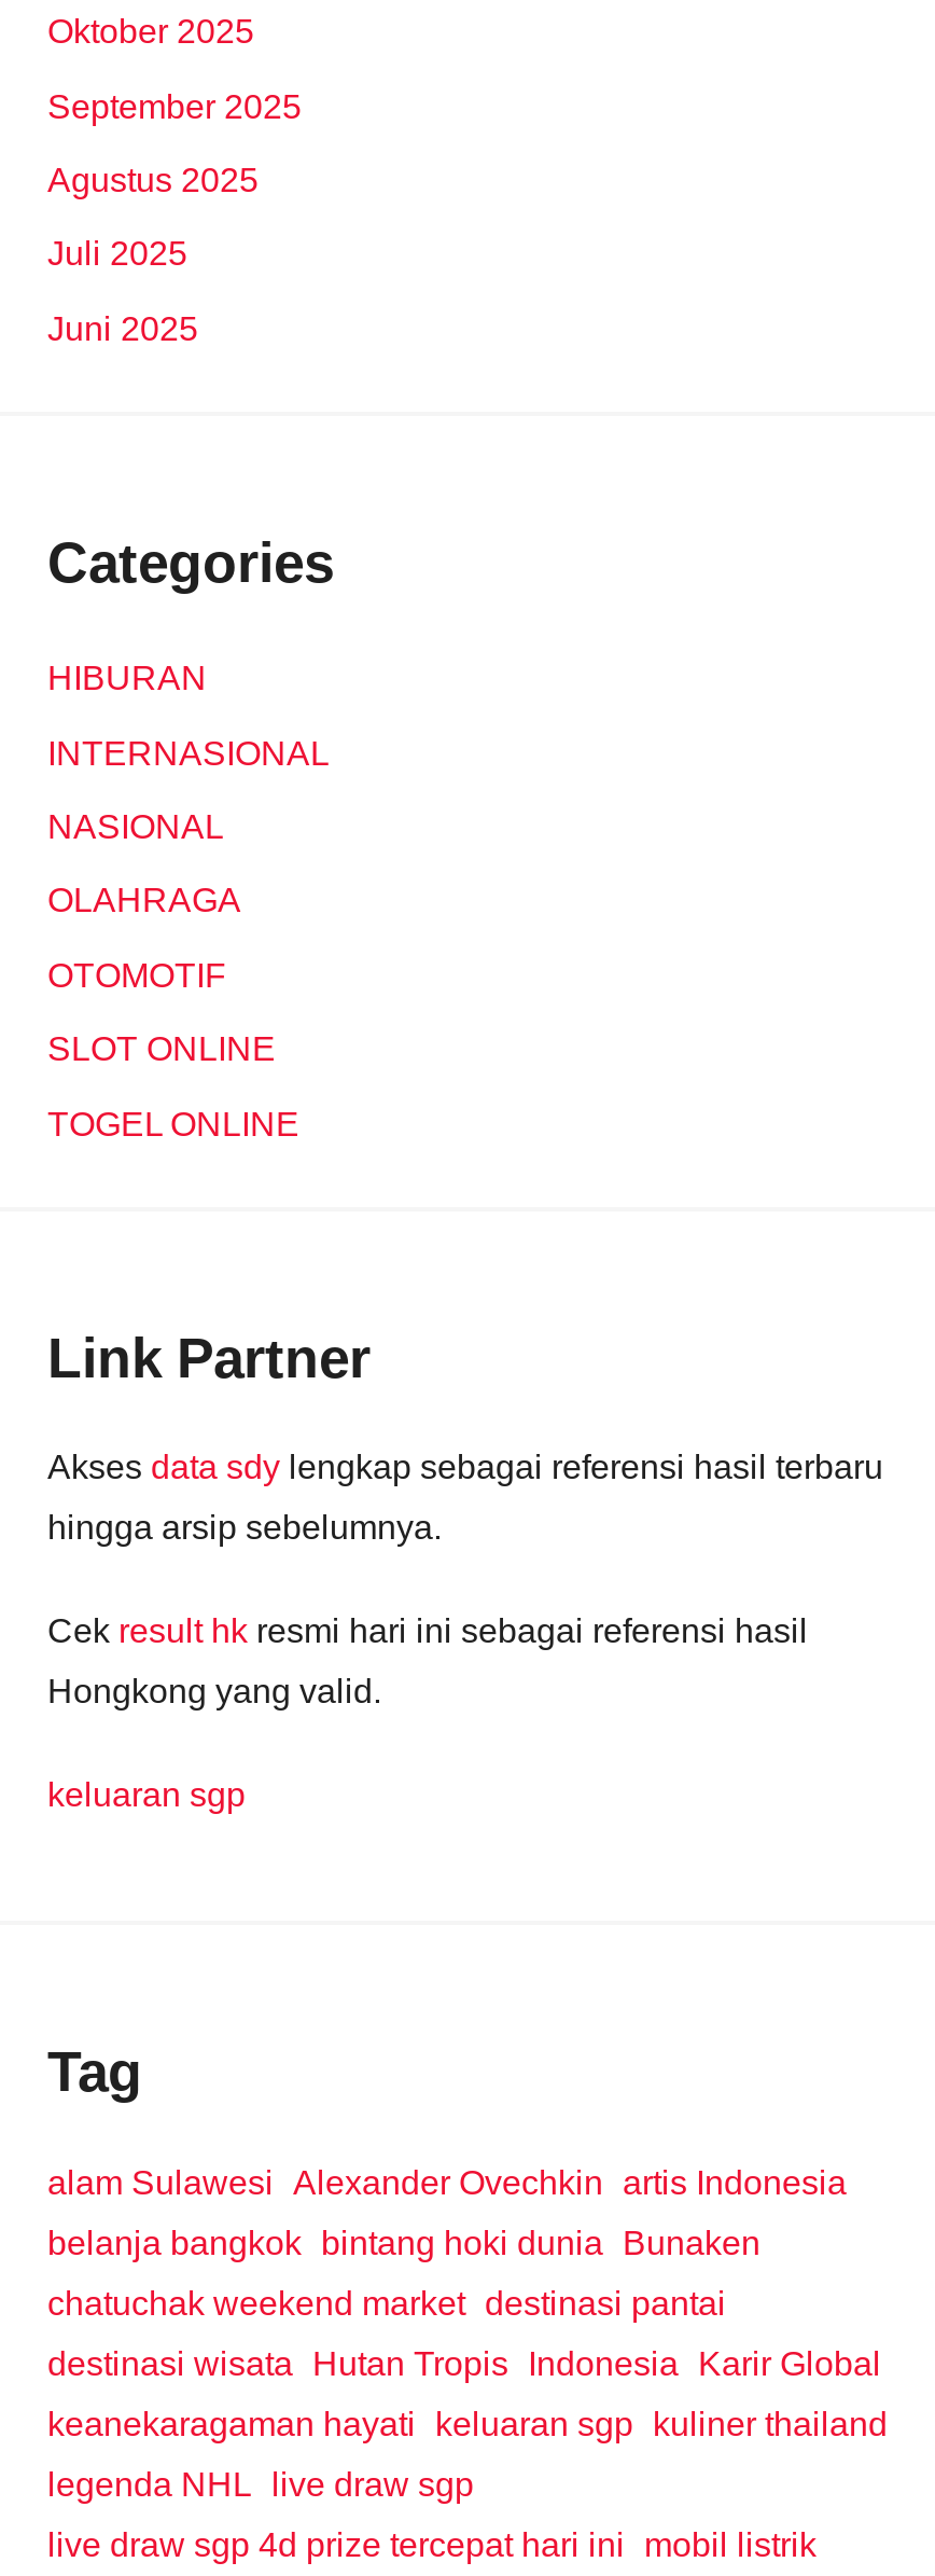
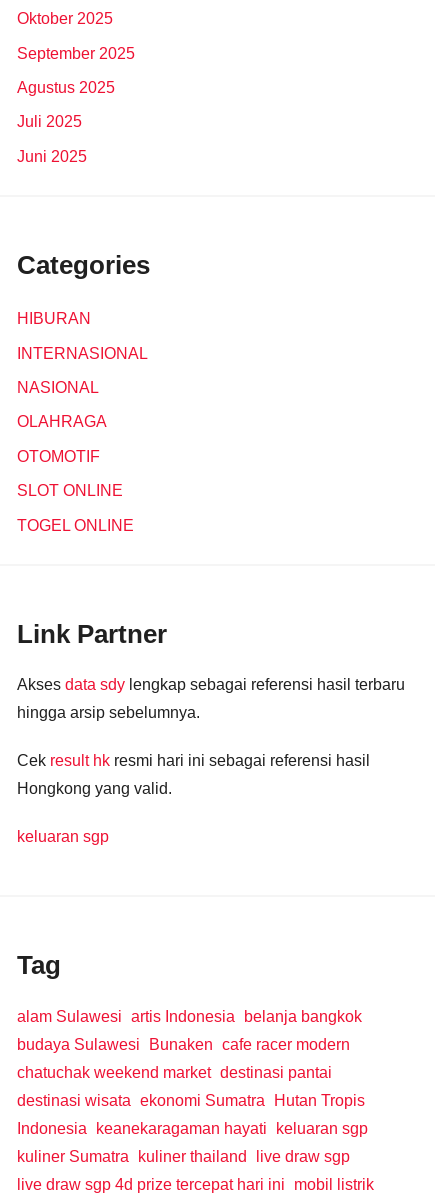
[47,2163,847,2200] alam Sulawesi Alexander Ovechkin artis Indonesia -> [17,1008,362,1025] alam Sulawesi artis Indonesia belanja bangkok
[47,2224,760,2260] belanja bangkok bintang hoki dunia Bunaken -> [17,1036,350,1053] budaya Sulawesi Bunaken cafe racer modern
[47,2344,881,2381] destinasi wisata Hutan Tropis Indonesia Karir Global -> [17,1092,365,1109] destinasi wisata ekonomi Sumatra Hutan Tropis
[47,2405,888,2441] keanekaragaman hayati keluaran sgp kuliner thailand -> [17,1120,368,1137] Indonesia keanekaragaman hayati keluaran sgp
[47,2465,474,2502] legenda NHL live draw sgp -> [17,1148,350,1165] kuliner Sumatra kuliner thailand live draw sgp

